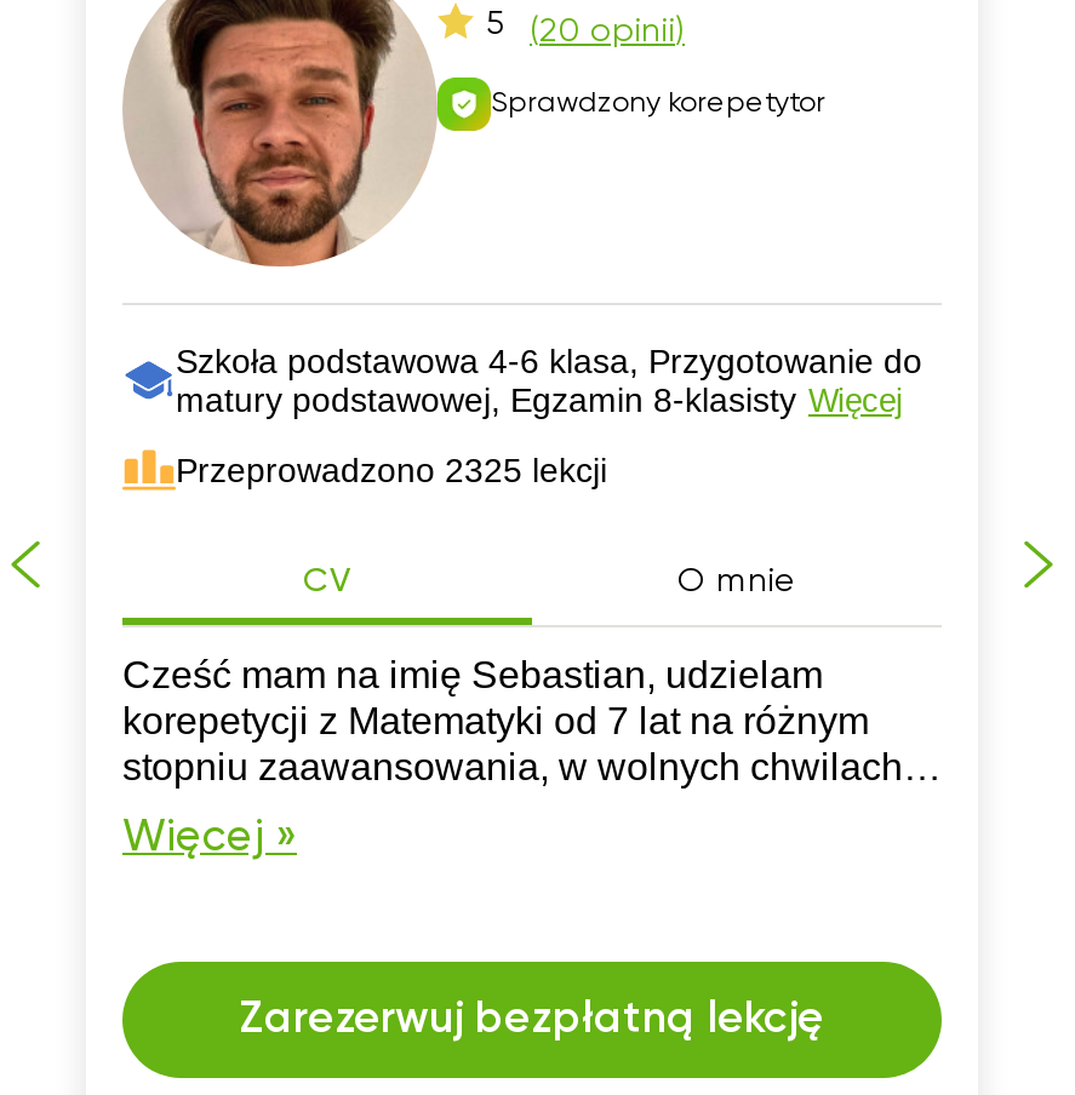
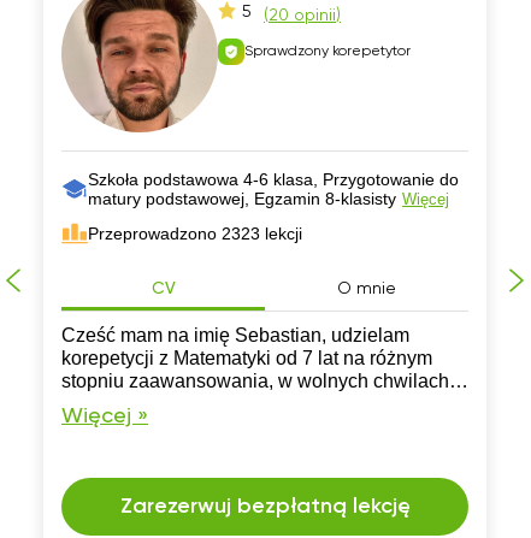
[176,451,607,489] Przeprowadzono 2325 lekcji -> [88,224,302,243] Przeprowadzono 2323 lekcji

